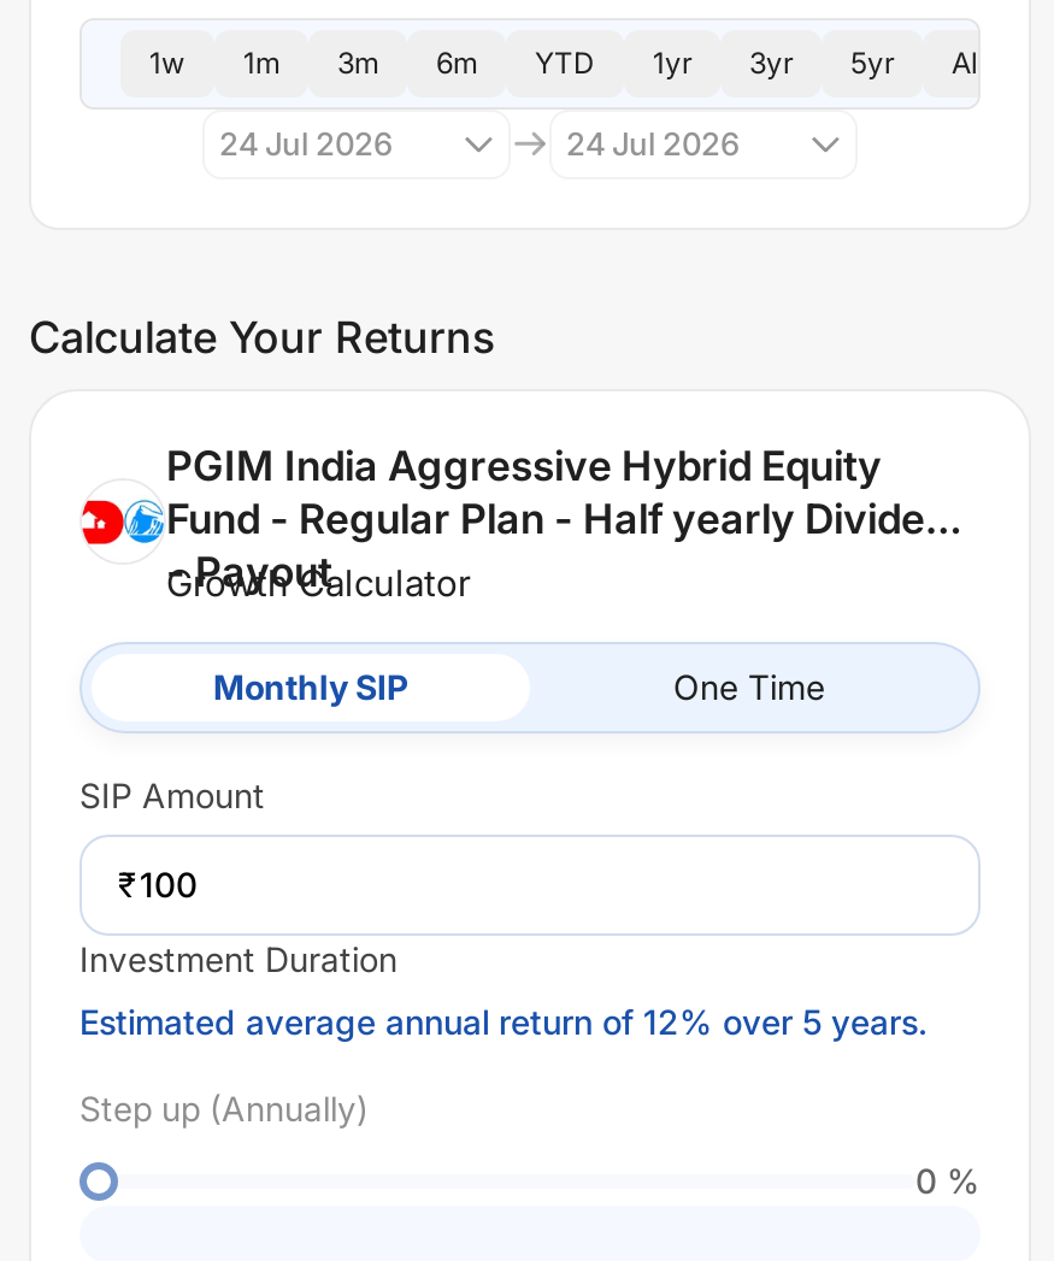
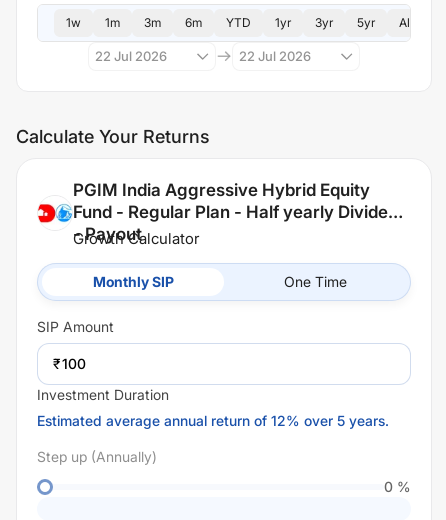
[219,124,393,163] 24 Jul 2026 -> [95,48,167,64] 22 Jul 2026
[566,124,740,163] 24 Jul 2026 -> [239,48,311,64] 22 Jul 2026

